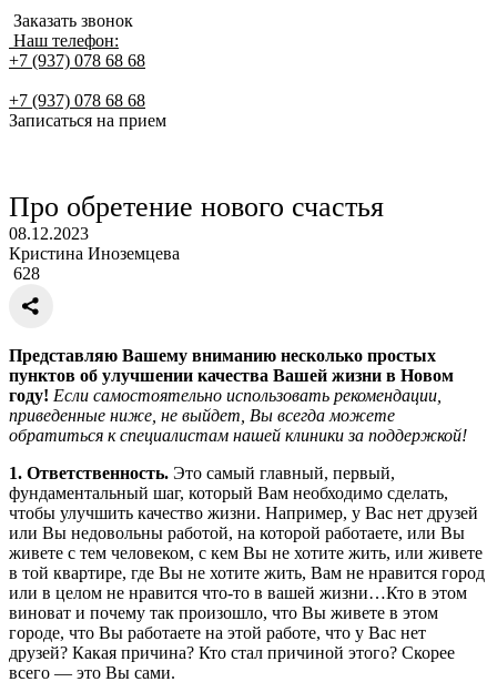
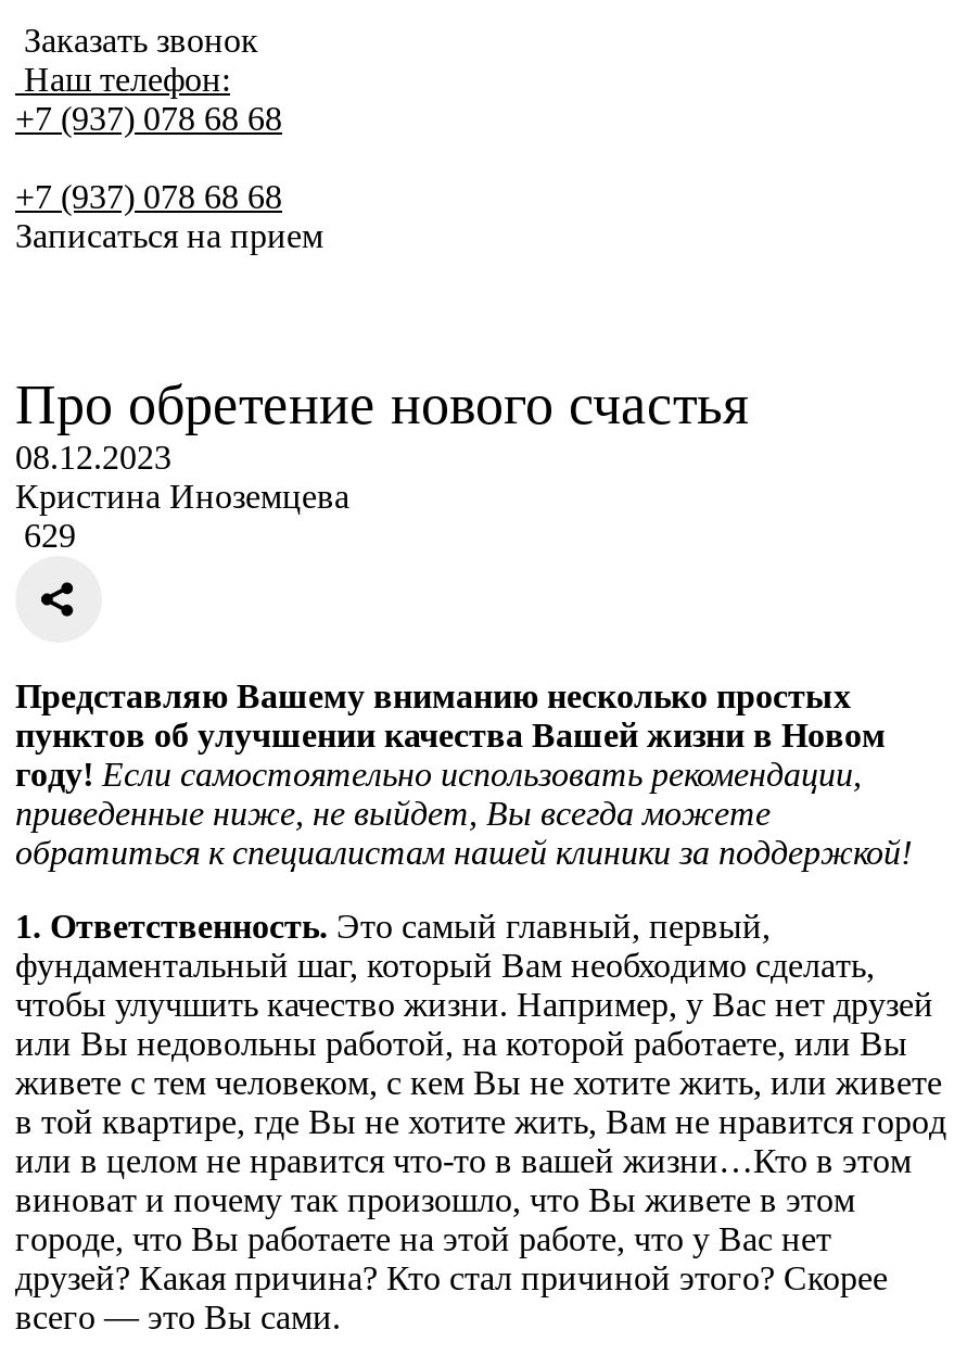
[9,264,40,283] 628 -> [15,517,76,554] 629

